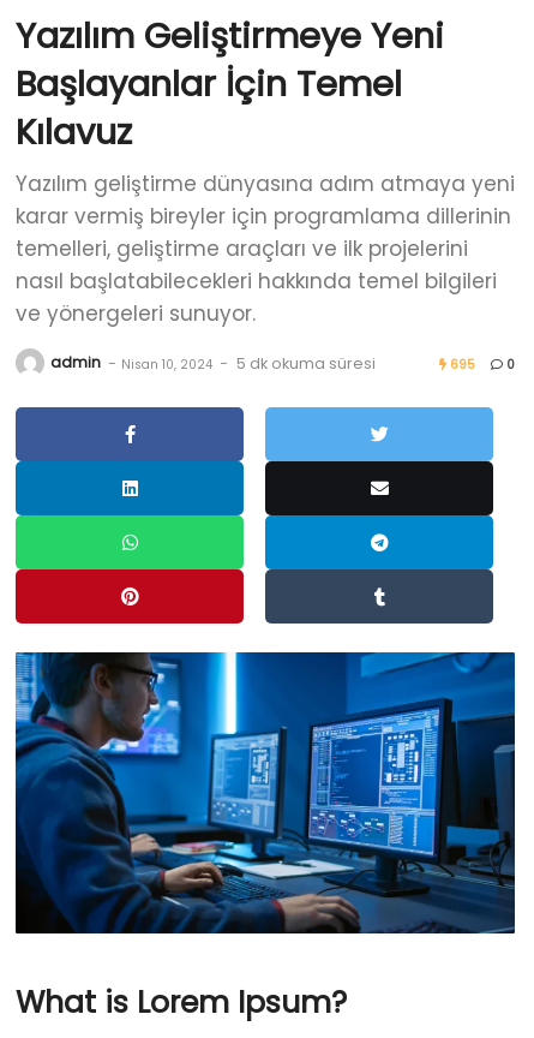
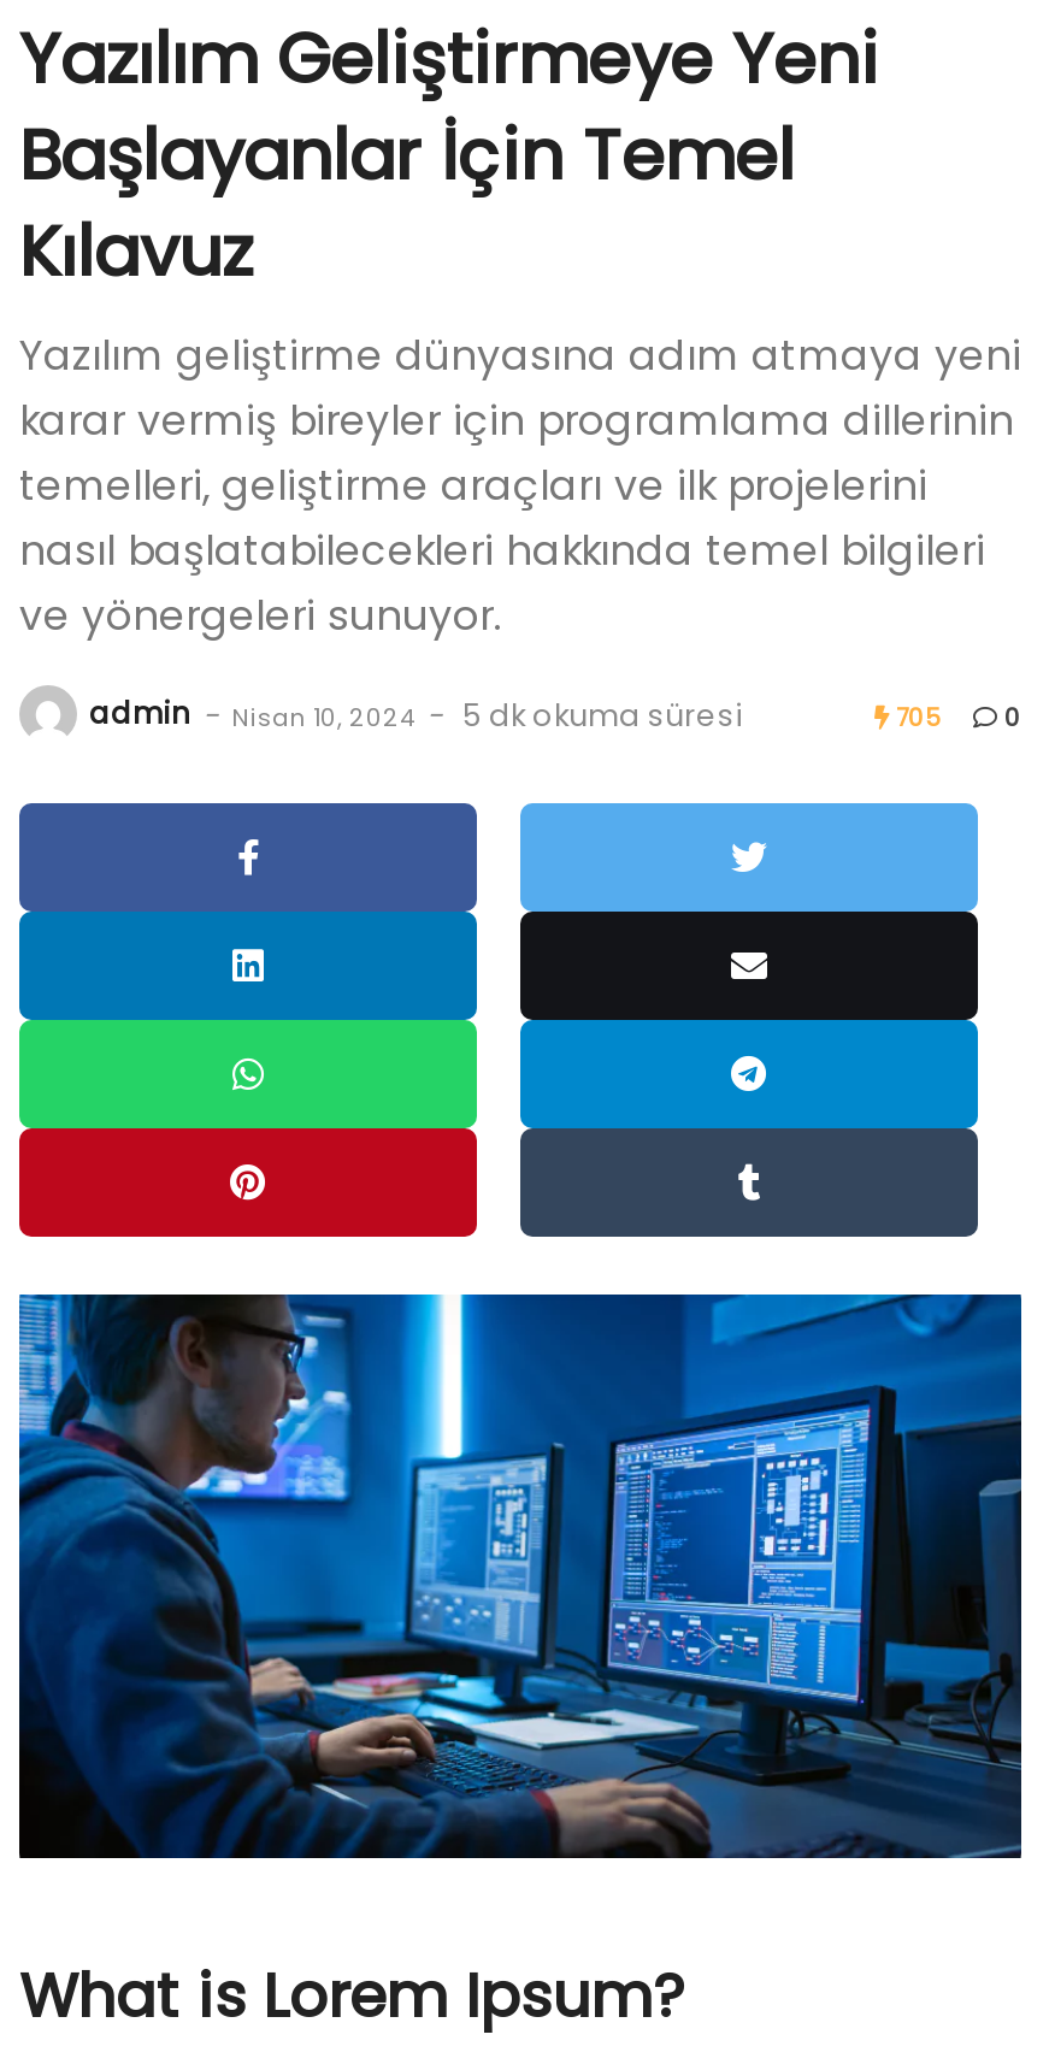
[446,355,515,373] 695 0 -> [889,698,1021,735] 705 0

